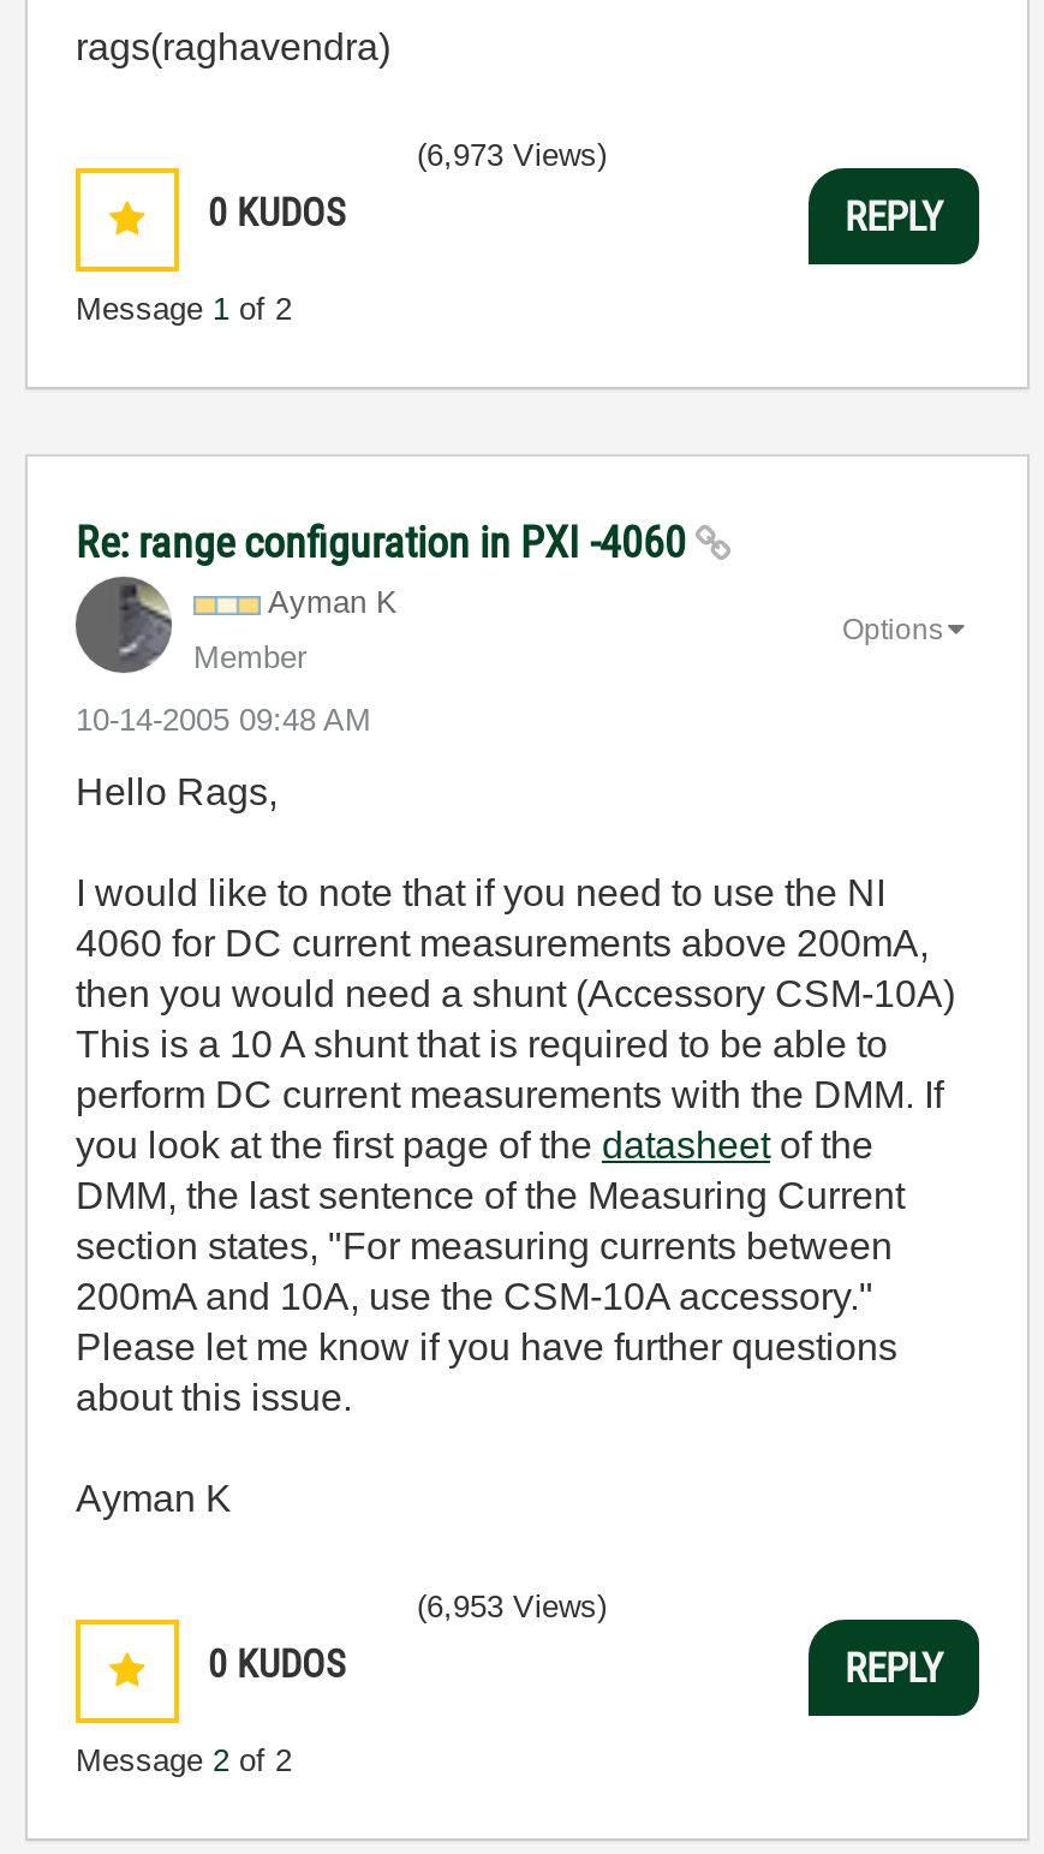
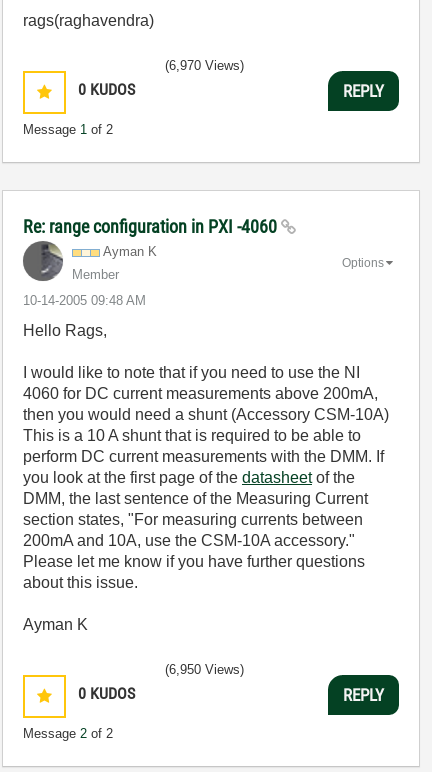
[417,137,607,173] (6,973 Views) -> [165,58,244,73] (6,970 Views)
[417,1588,607,1625] (6,953 Views) -> [165,662,244,677] (6,950 Views)

